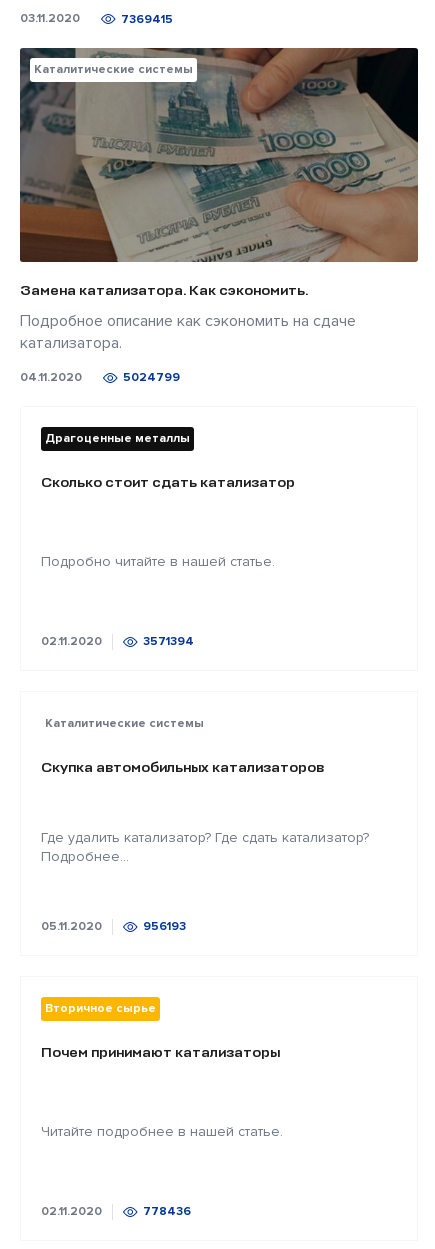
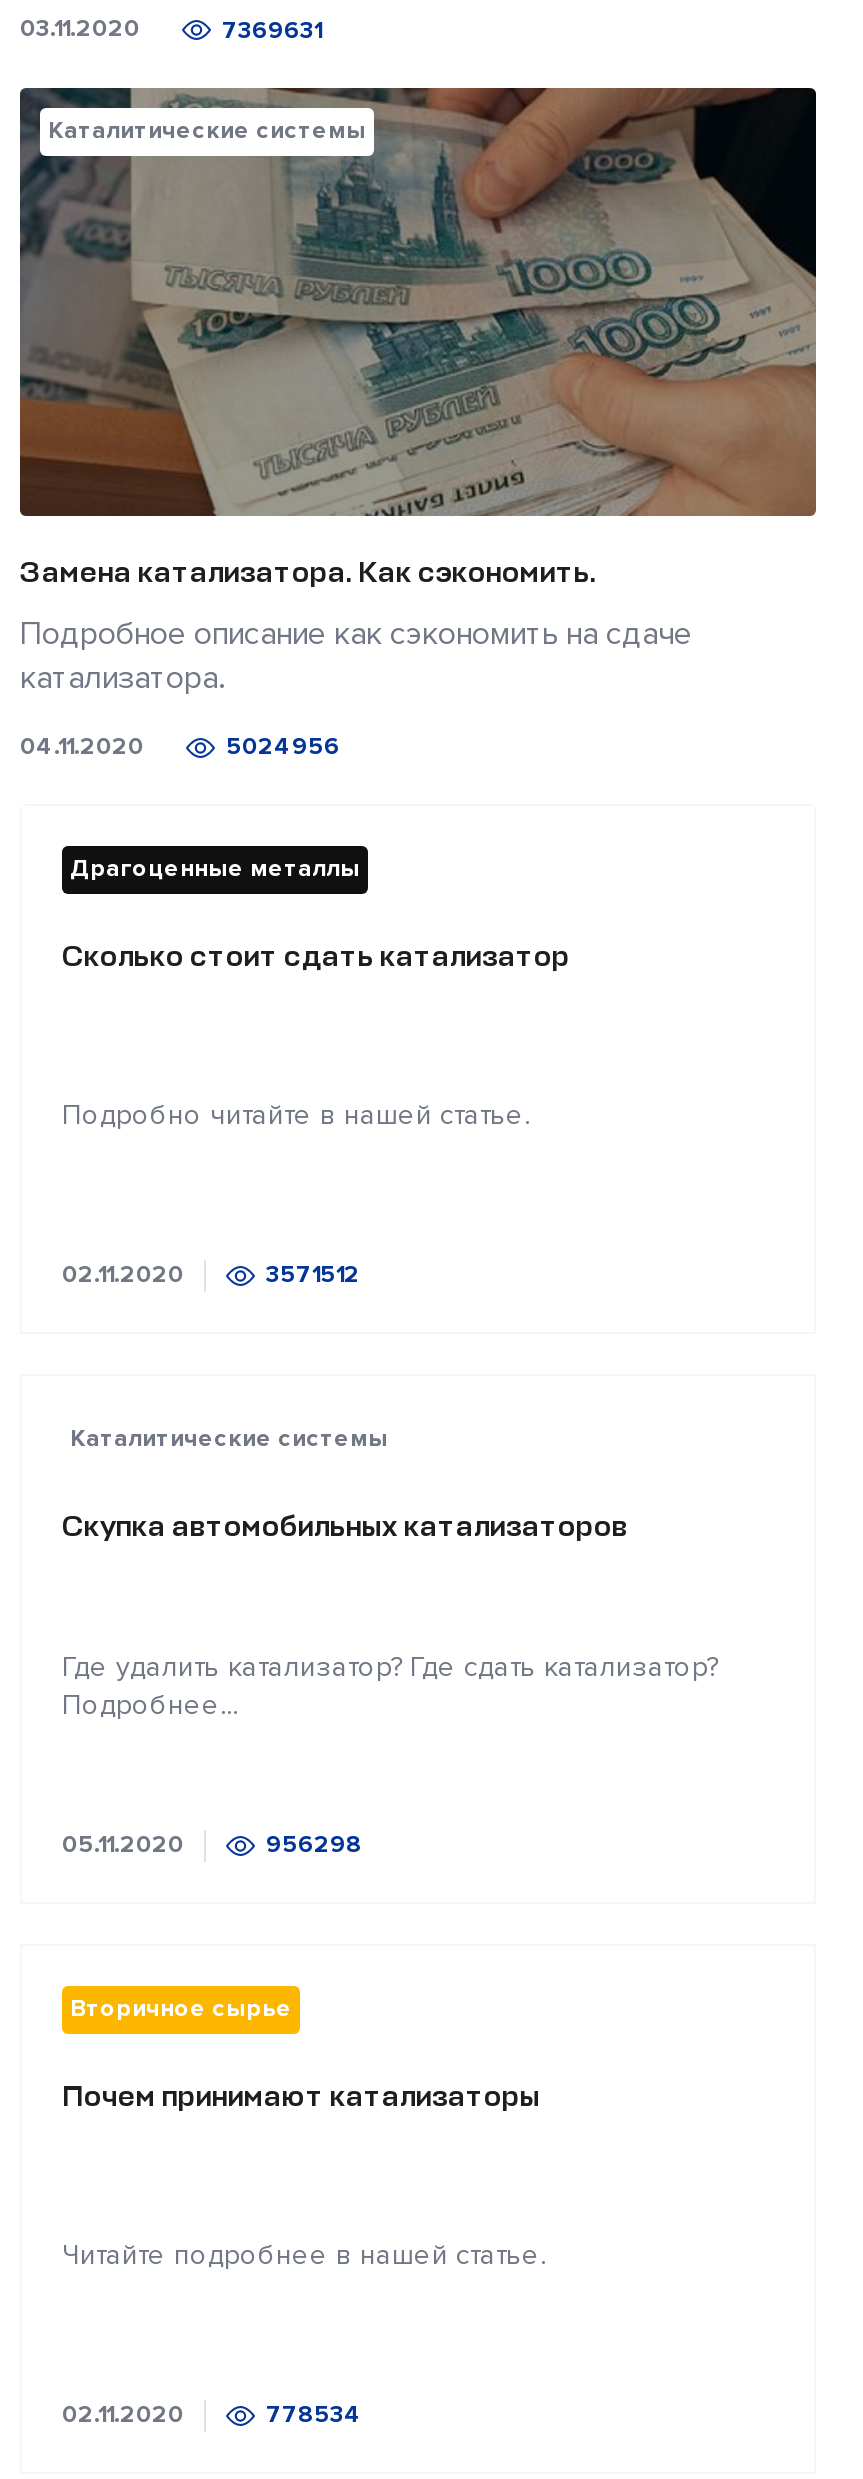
[121,11,173,26] 7369415 -> [222,15,322,45] 7369631
[123,370,180,385] 5024799 -> [226,733,340,763] 5024956
[143,634,194,649] 3571394 -> [266,1261,360,1291] 3571512
[143,919,186,934] 956193 -> [266,1831,362,1861] 956298
[143,1204,191,1219] 778436 -> [266,2401,362,2431] 778534

